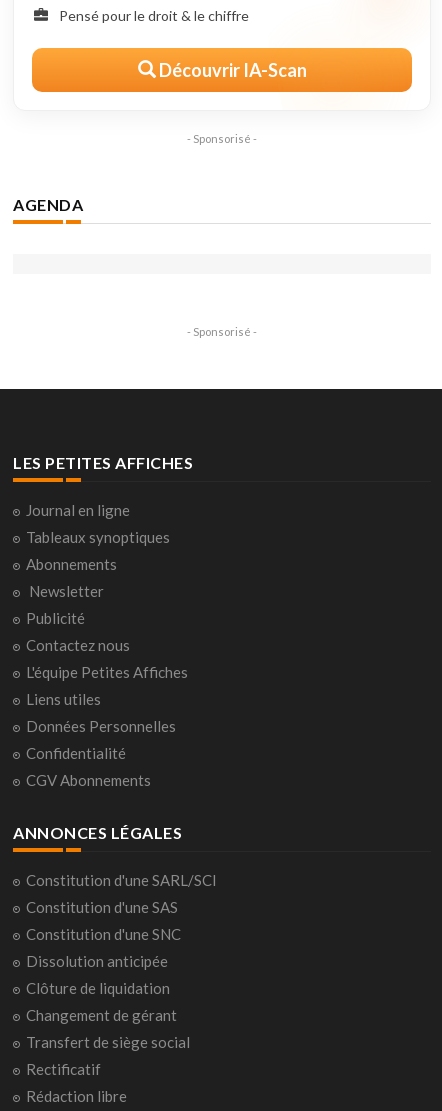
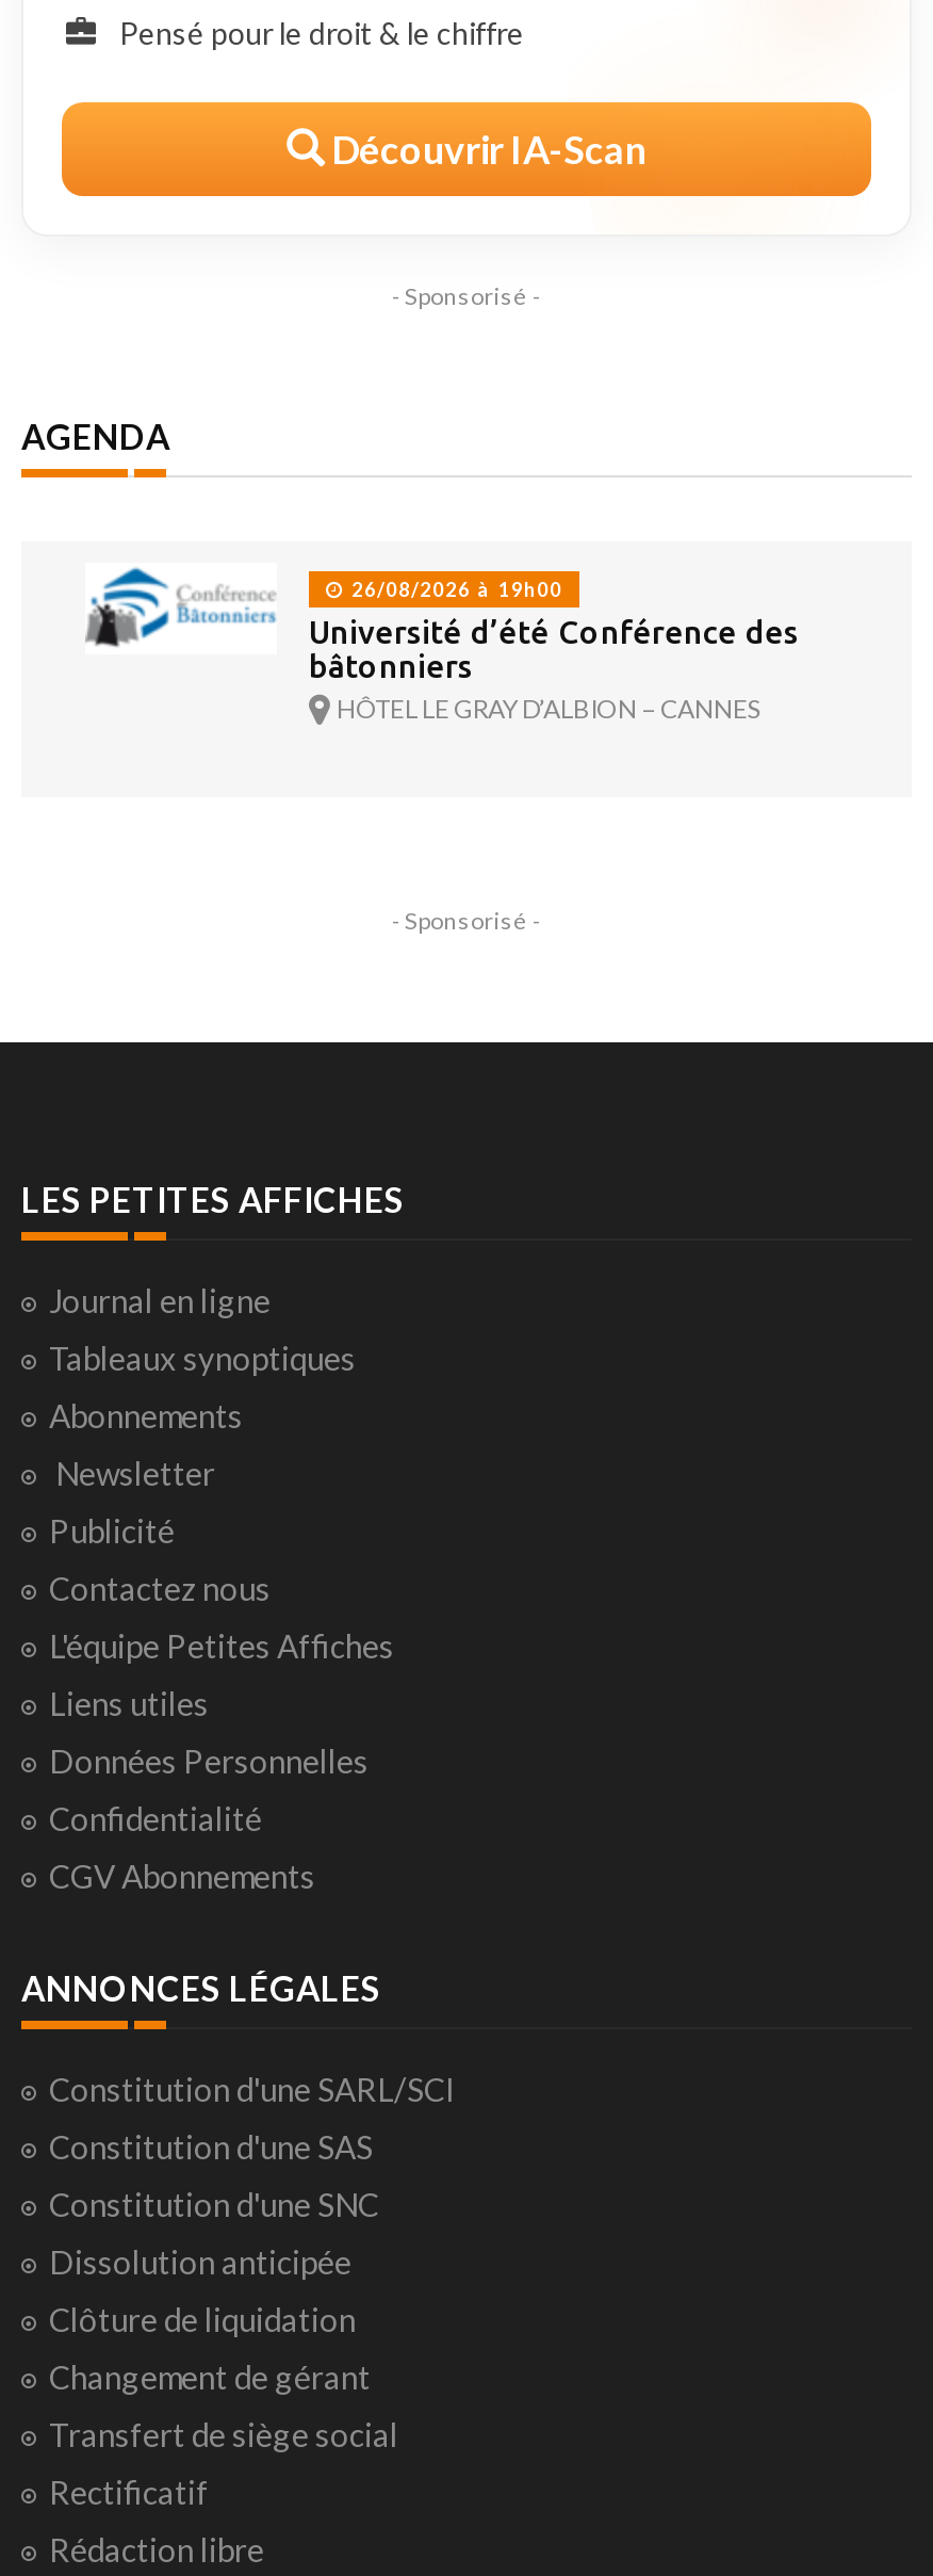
none -> [85,567,799,726] [image] | 26/08/2026 à 19h00 | Université d’été Conférence des | bâtonniers | HÔTEL LE GRAY D’ALBION – CANNES

